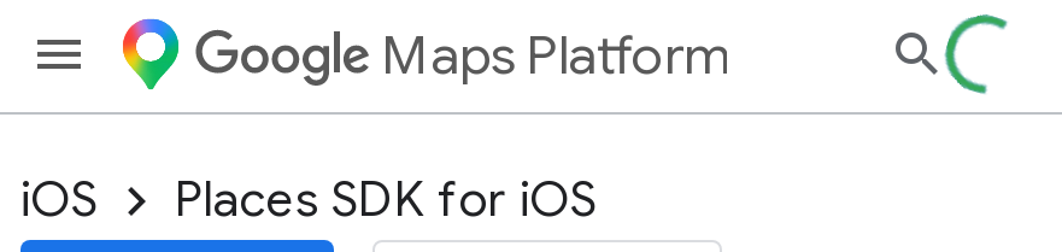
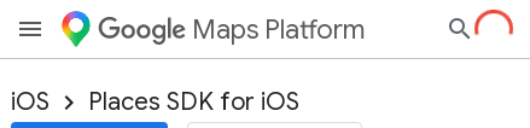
[941,11,1023,95] [image] -> [473,8,514,48] [image]

